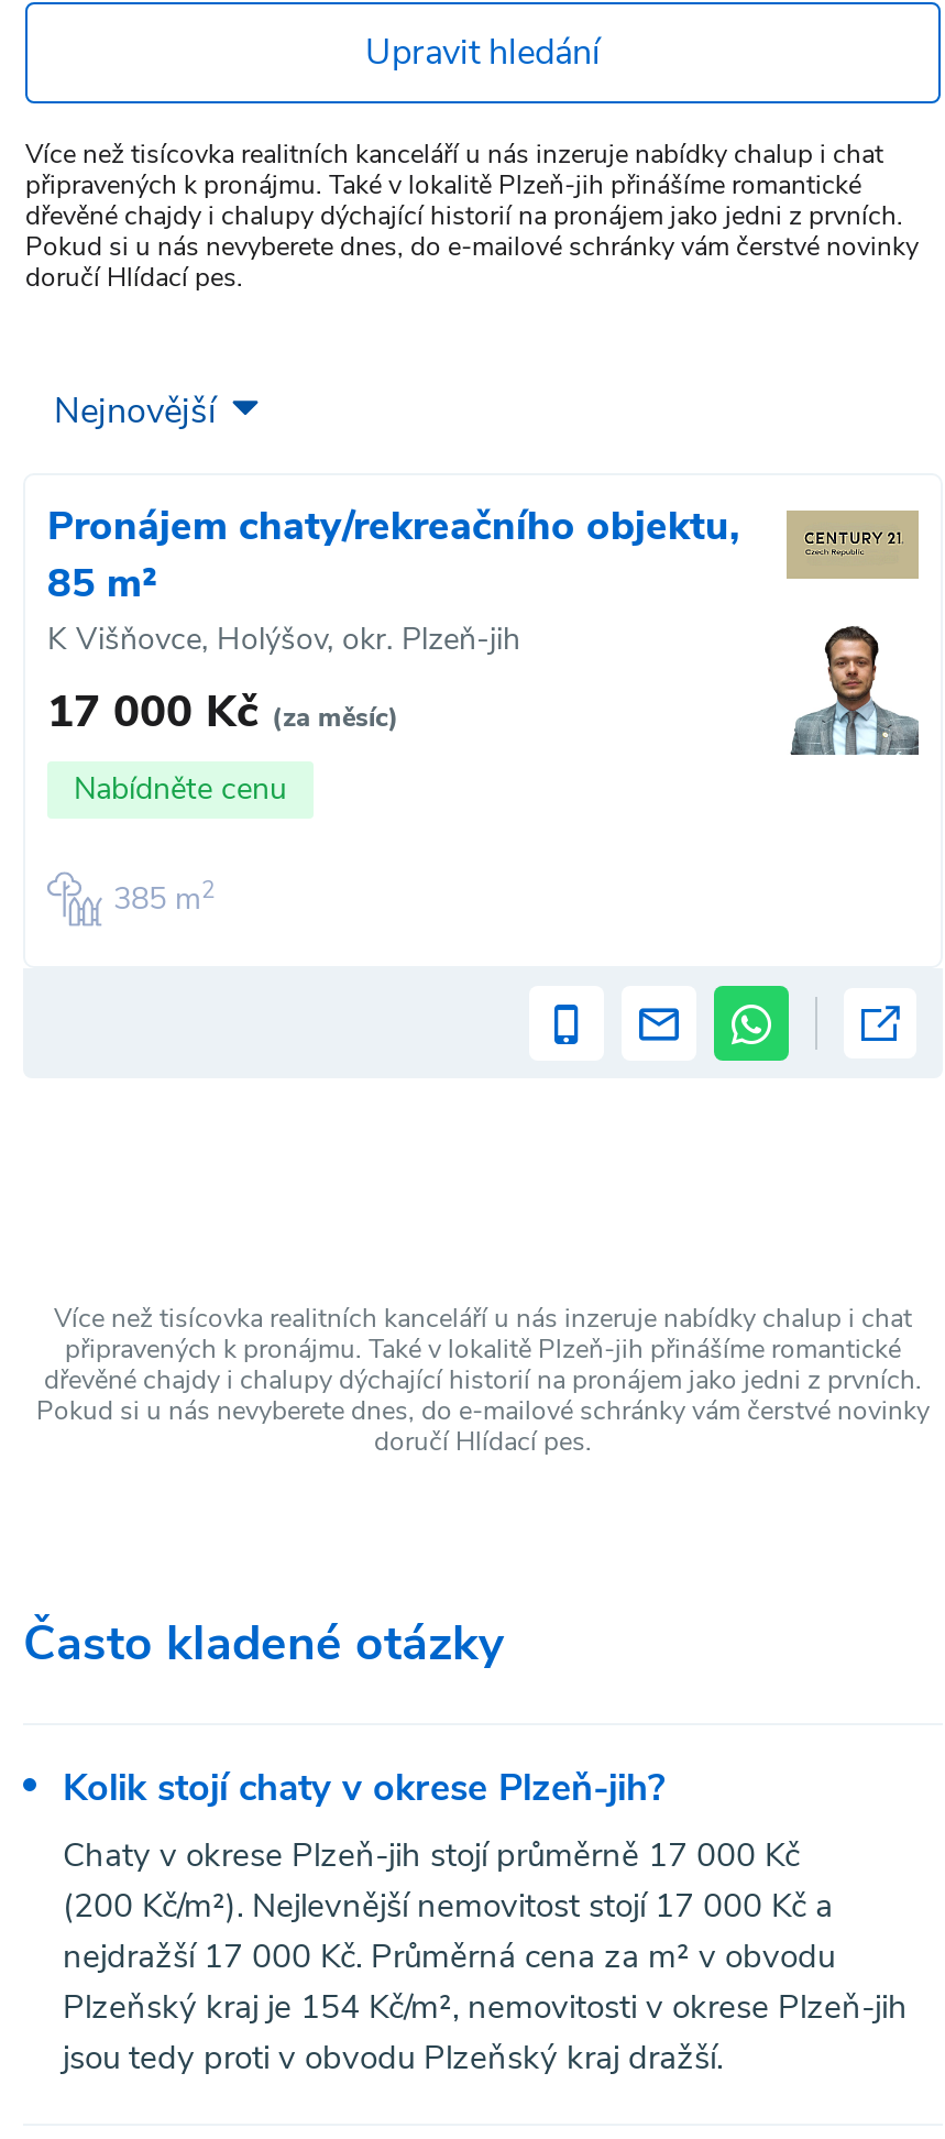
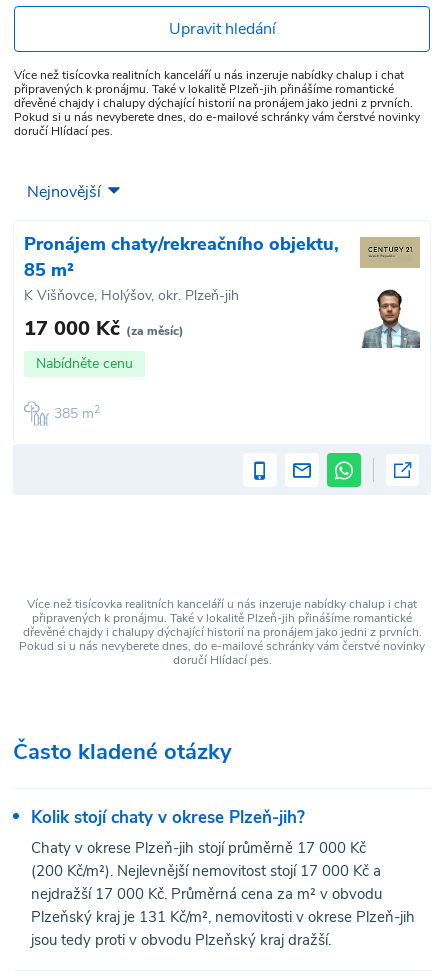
[63,1985,908,2029] Plzeňský kraj je 154 Kč/m², nemovitosti v okrese Plzeň-jih -> [31,907,415,927] Plzeňský kraj je 131 Kč/m², nemovitosti v okrese Plzeň-jih

